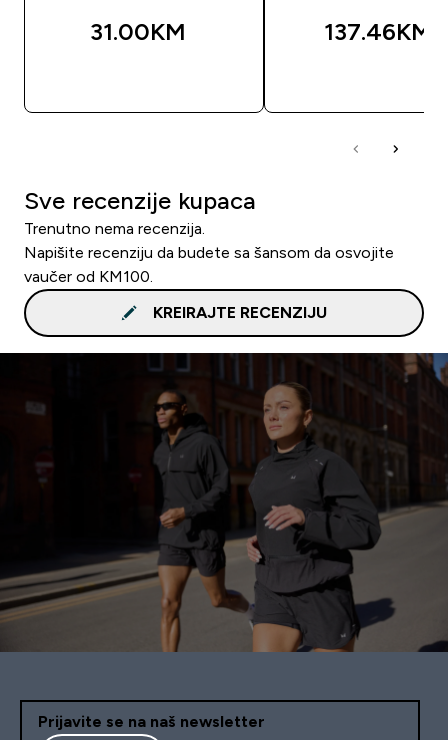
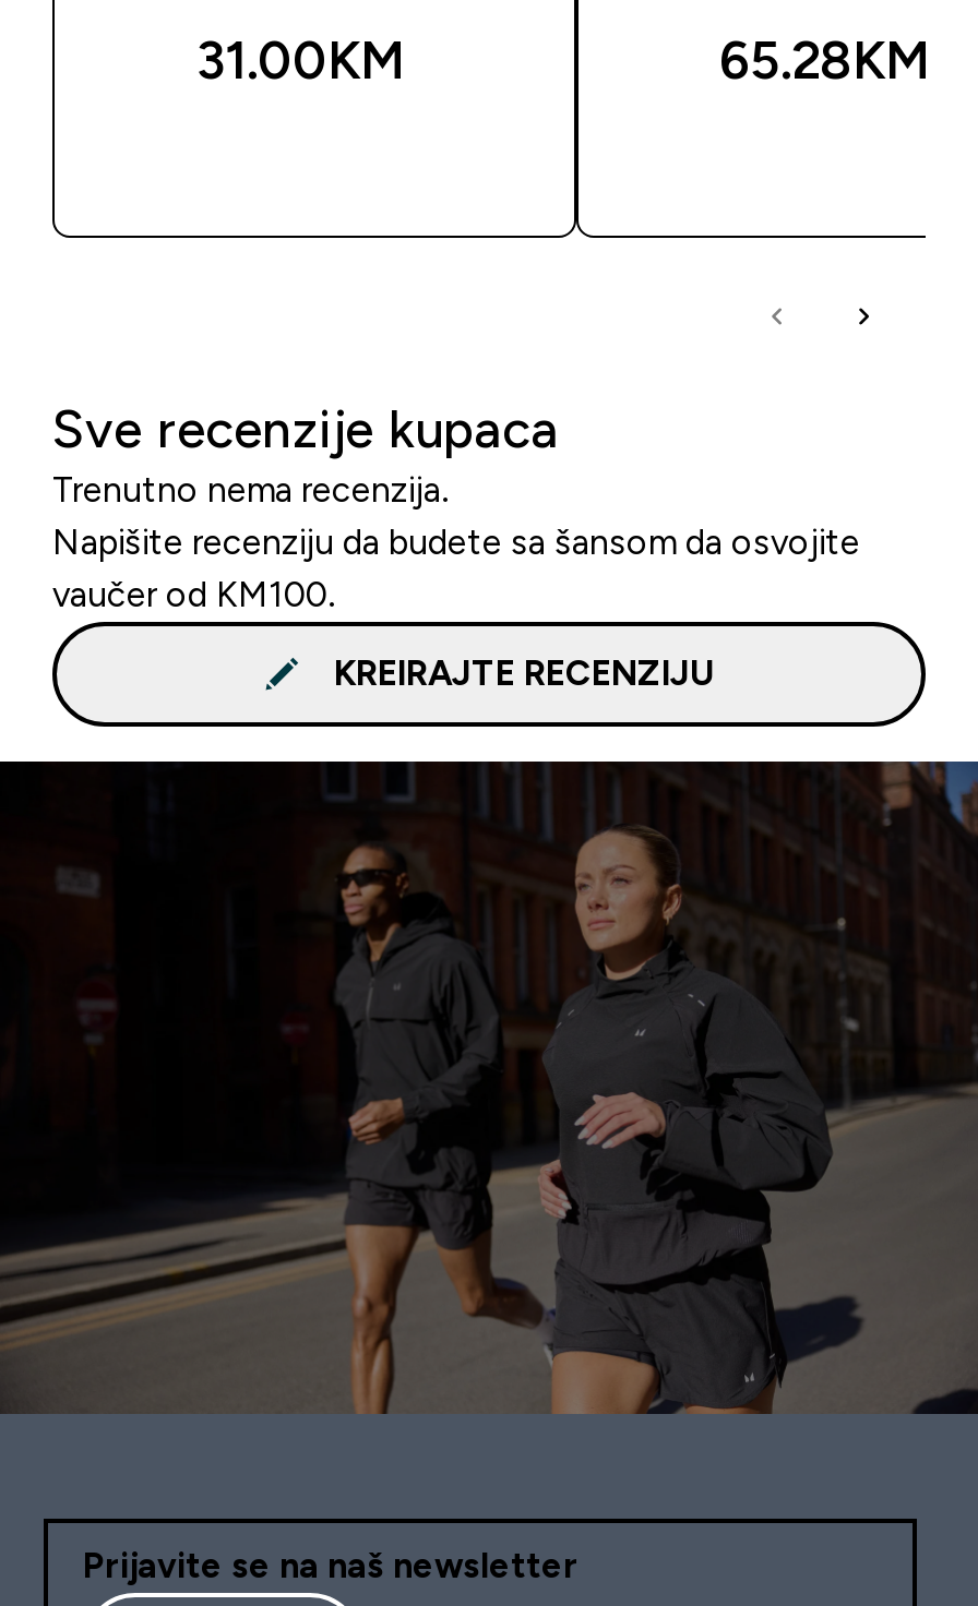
[324,18,432,45] 137.46KM -> [719,30,931,89] 65.28KM

